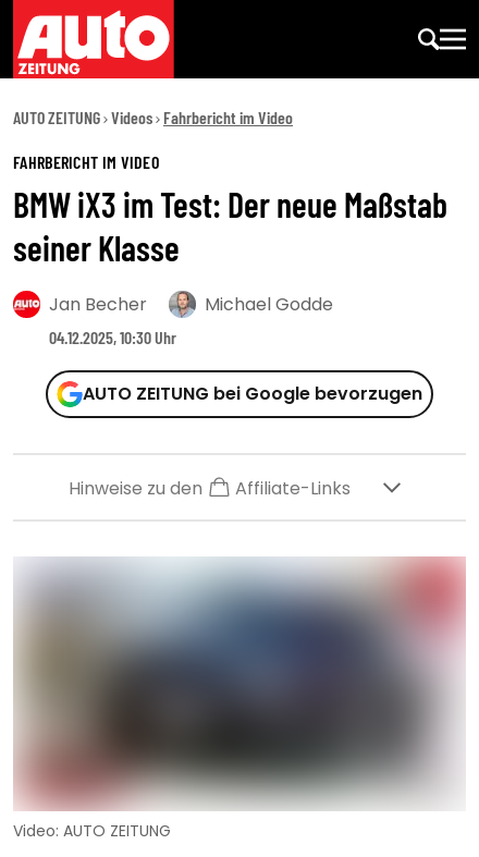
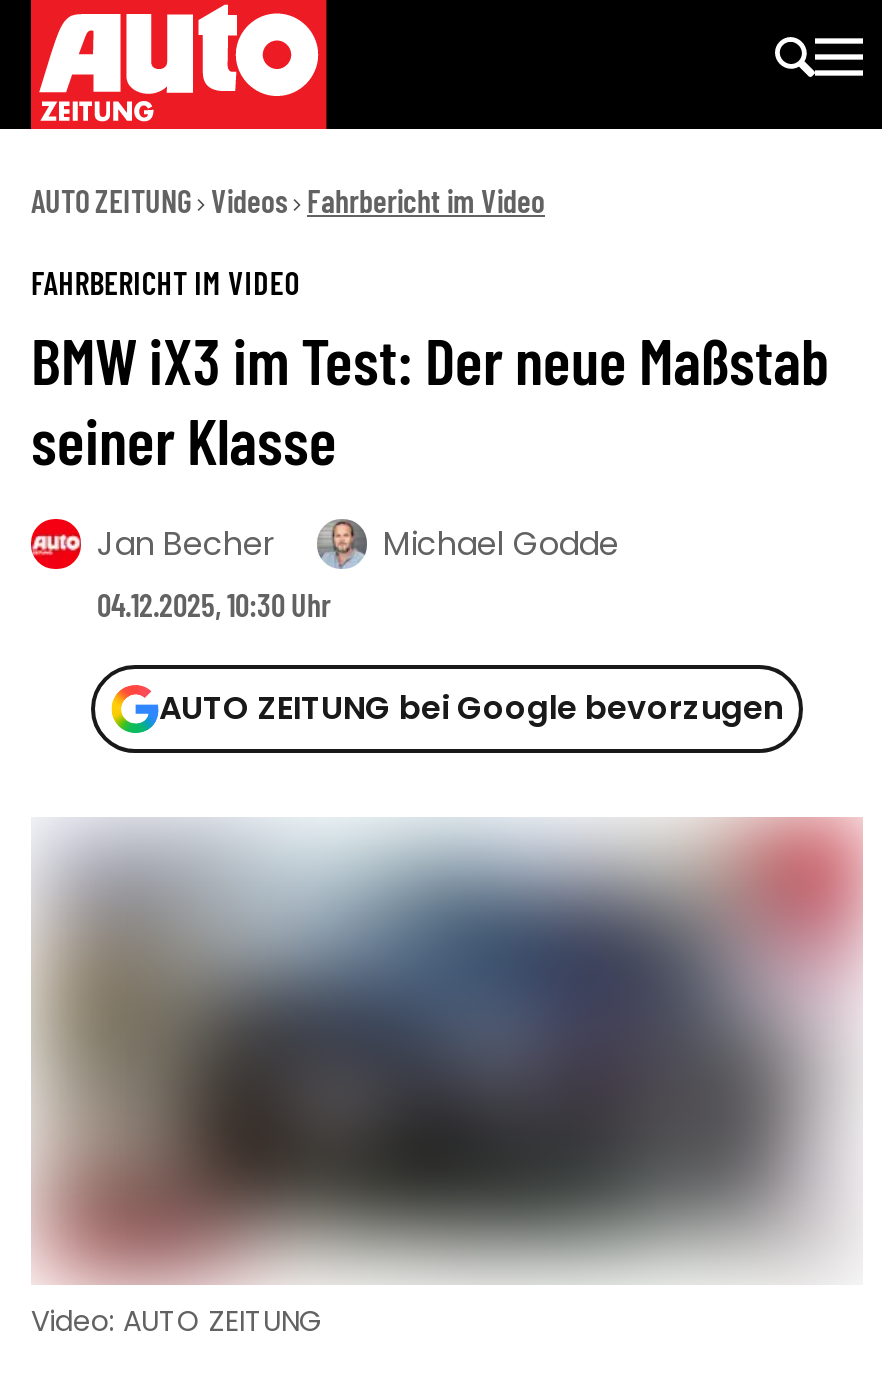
[68,476,350,501] Hinweise zu den | Affiliate-Links -> none

